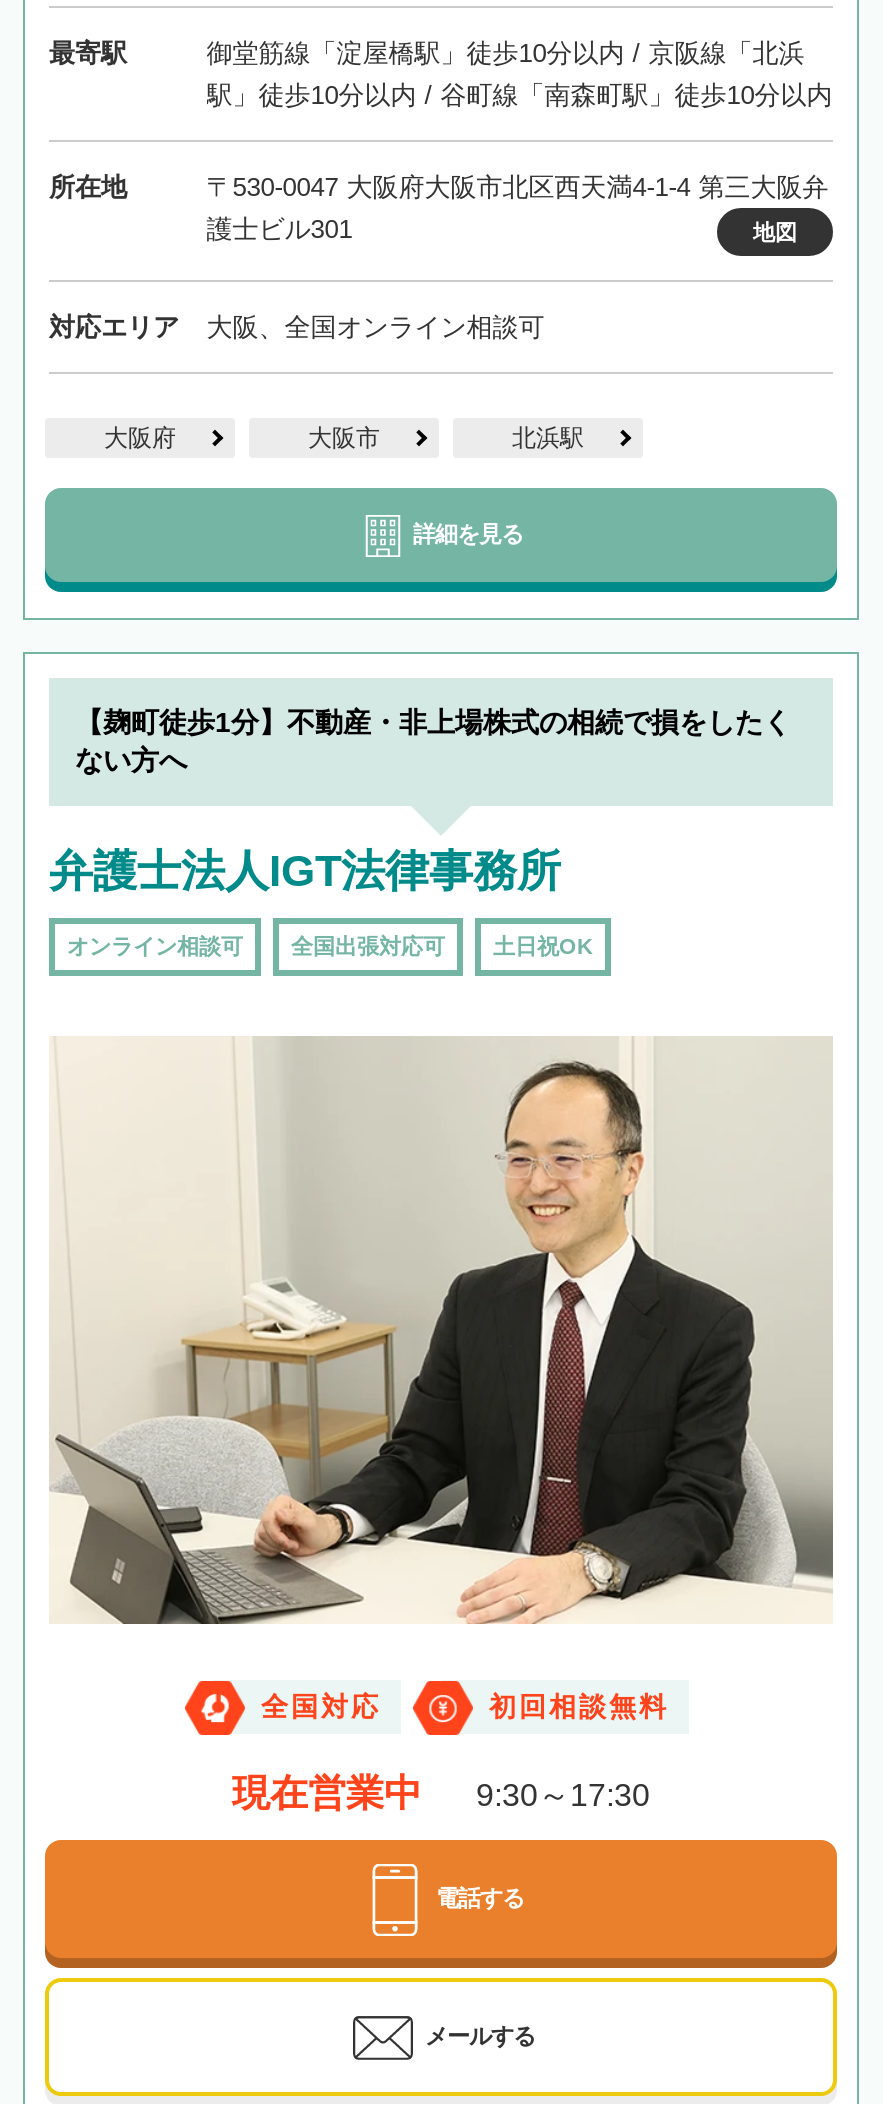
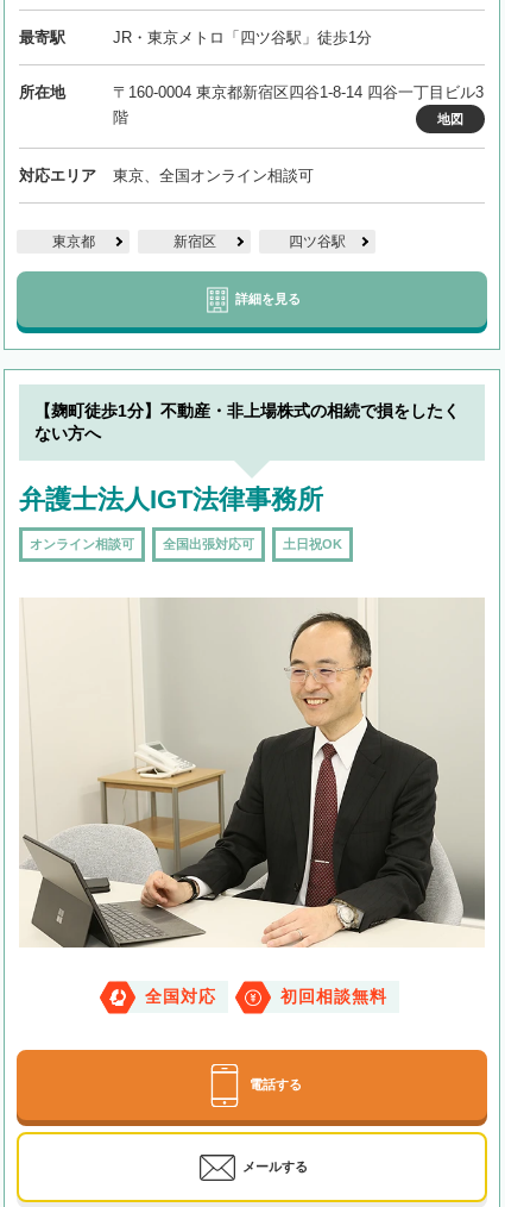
[206,38,832,110] 御堂筋線「淀屋橋駅」徒歩10分以内 / 京阪線「北浜 | 駅」徒歩10分以内 / 谷町線「南森町駅」徒歩10分以内 -> [113,29,372,47] JR・東京メトロ「四ツ谷駅」徒歩1分
[206,172,828,244] 〒530-0047 大阪府大阪市北区西天満4-1-4 第三大阪弁 | 護士ビル301 -> [113,83,483,126] 〒160-0004 東京都新宿区四谷1-8-14 四谷一丁目ビル3 | 階
[206,312,544,342] 大阪、全国オンライン相談可 -> [113,167,313,185] 東京、全国オンライン相談可
[104,424,584,452] 大阪府 | 大阪市 | 北浜駅 -> [52,233,346,250] 東京都 | 新宿区 | 四ツ谷駅
[232,1772,650,1814] 現在営業中 | 9:30～17:30 -> none

